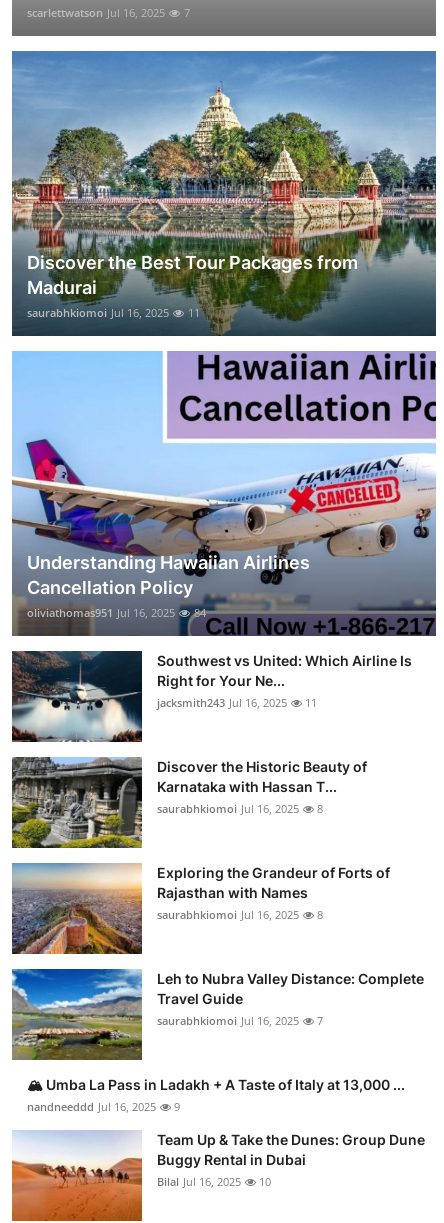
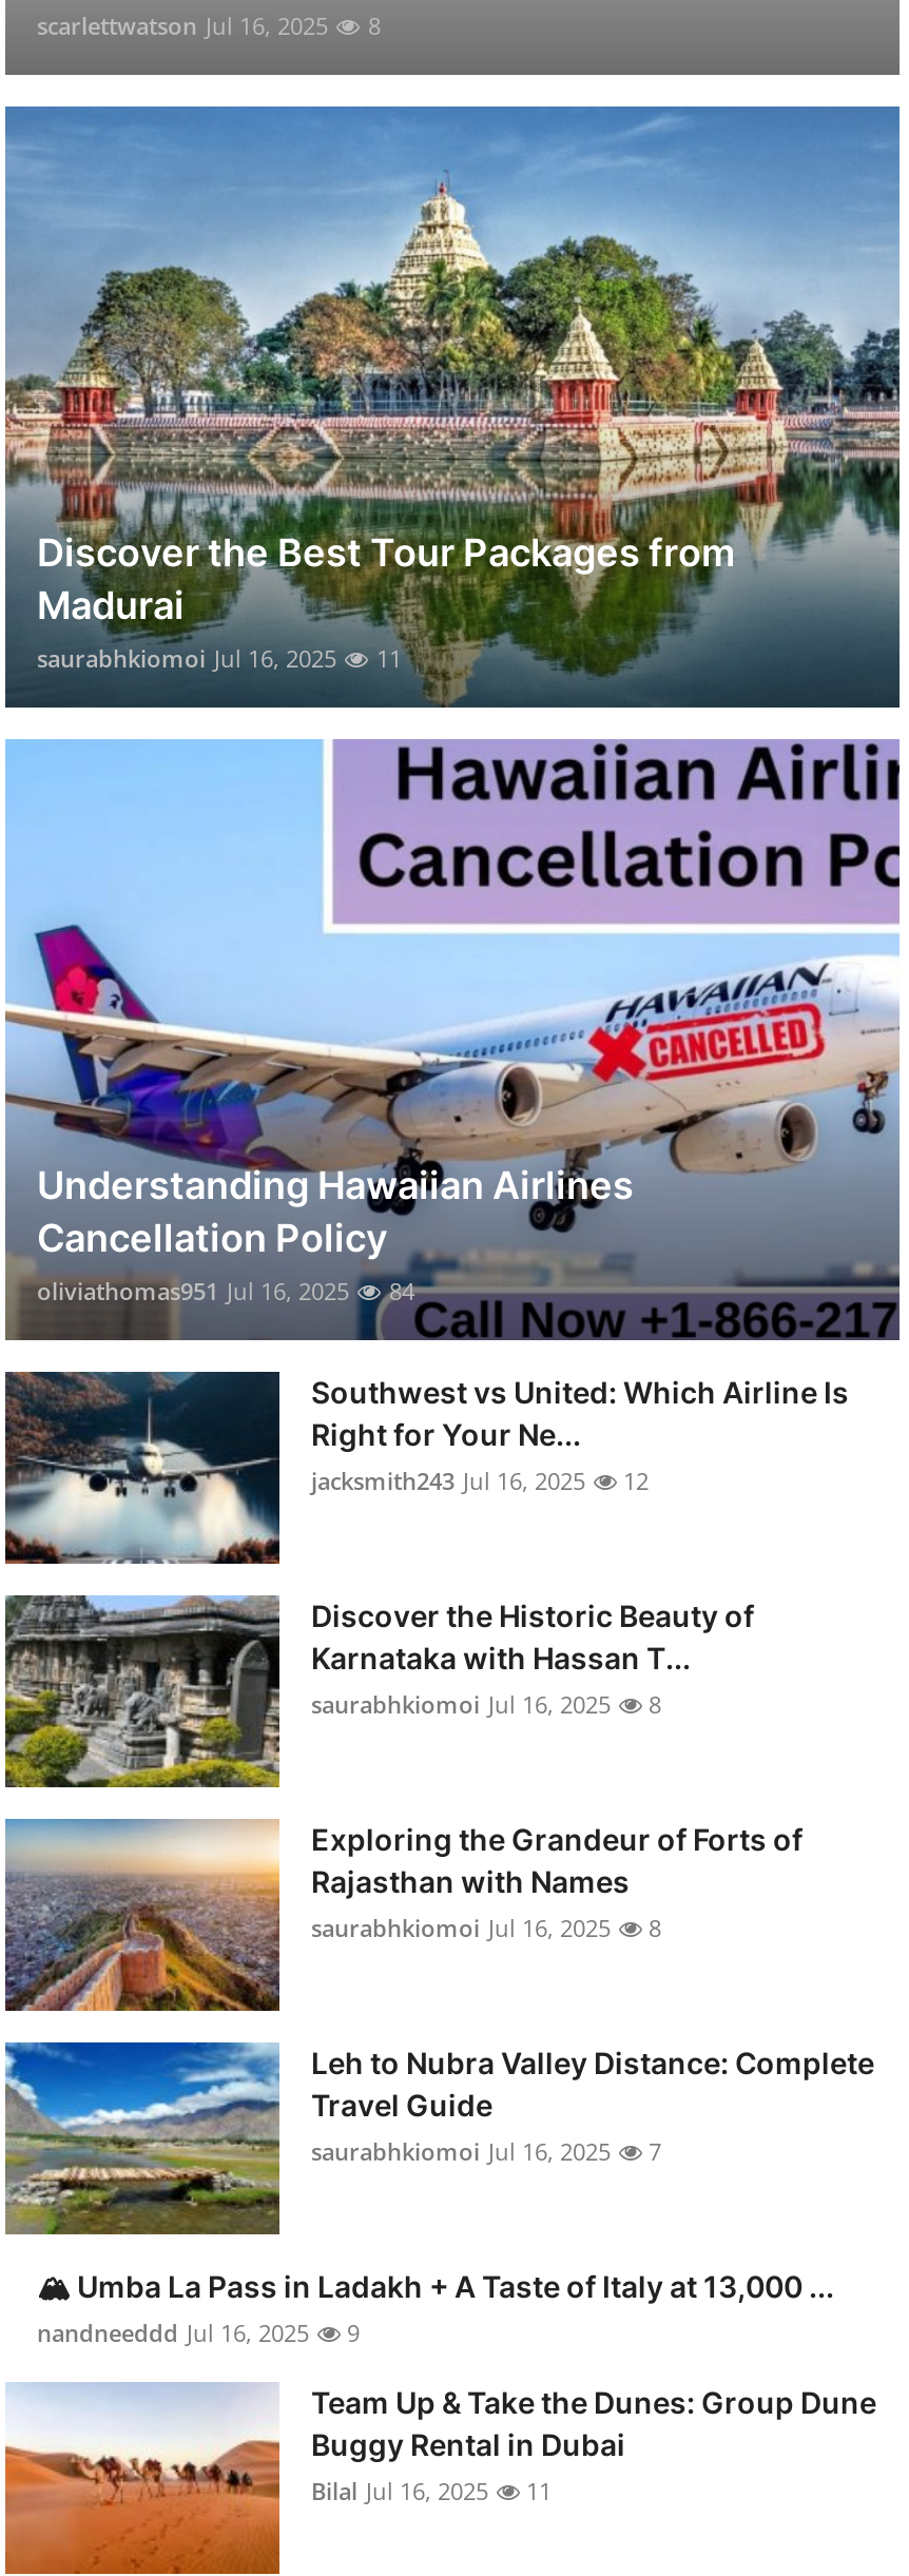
[27,5,190,20] scarlettwatson Jul 16, 2025 7 -> [37,9,381,41] scarlettwatson Jul 16, 2025 8
[157,695,317,710] jacksmith243 Jul 16, 2025 11 -> [311,1464,649,1496] jacksmith243 Jul 16, 2025 12
[157,1174,271,1189] Bilal Jul 16, 2025 10 -> [311,2474,552,2506] Bilal Jul 16, 2025 11

